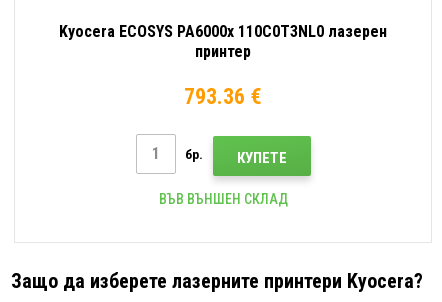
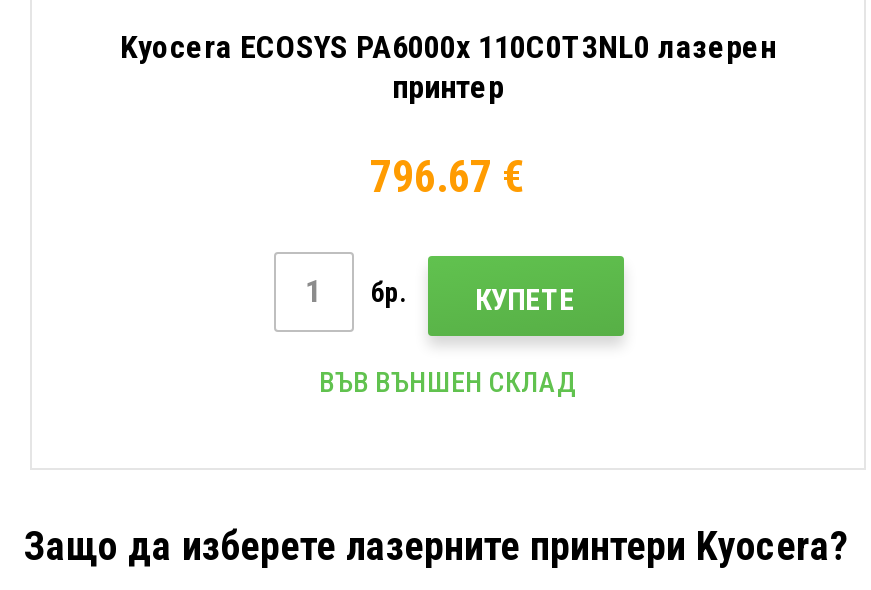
[184,84,262,109] 793.36 € -> [370,152,526,202] 796.67 €

